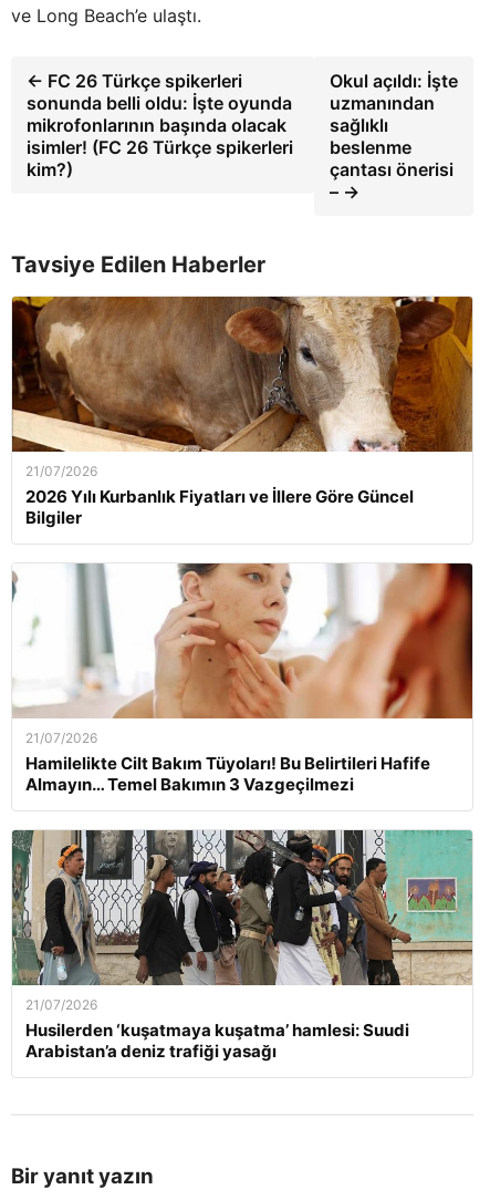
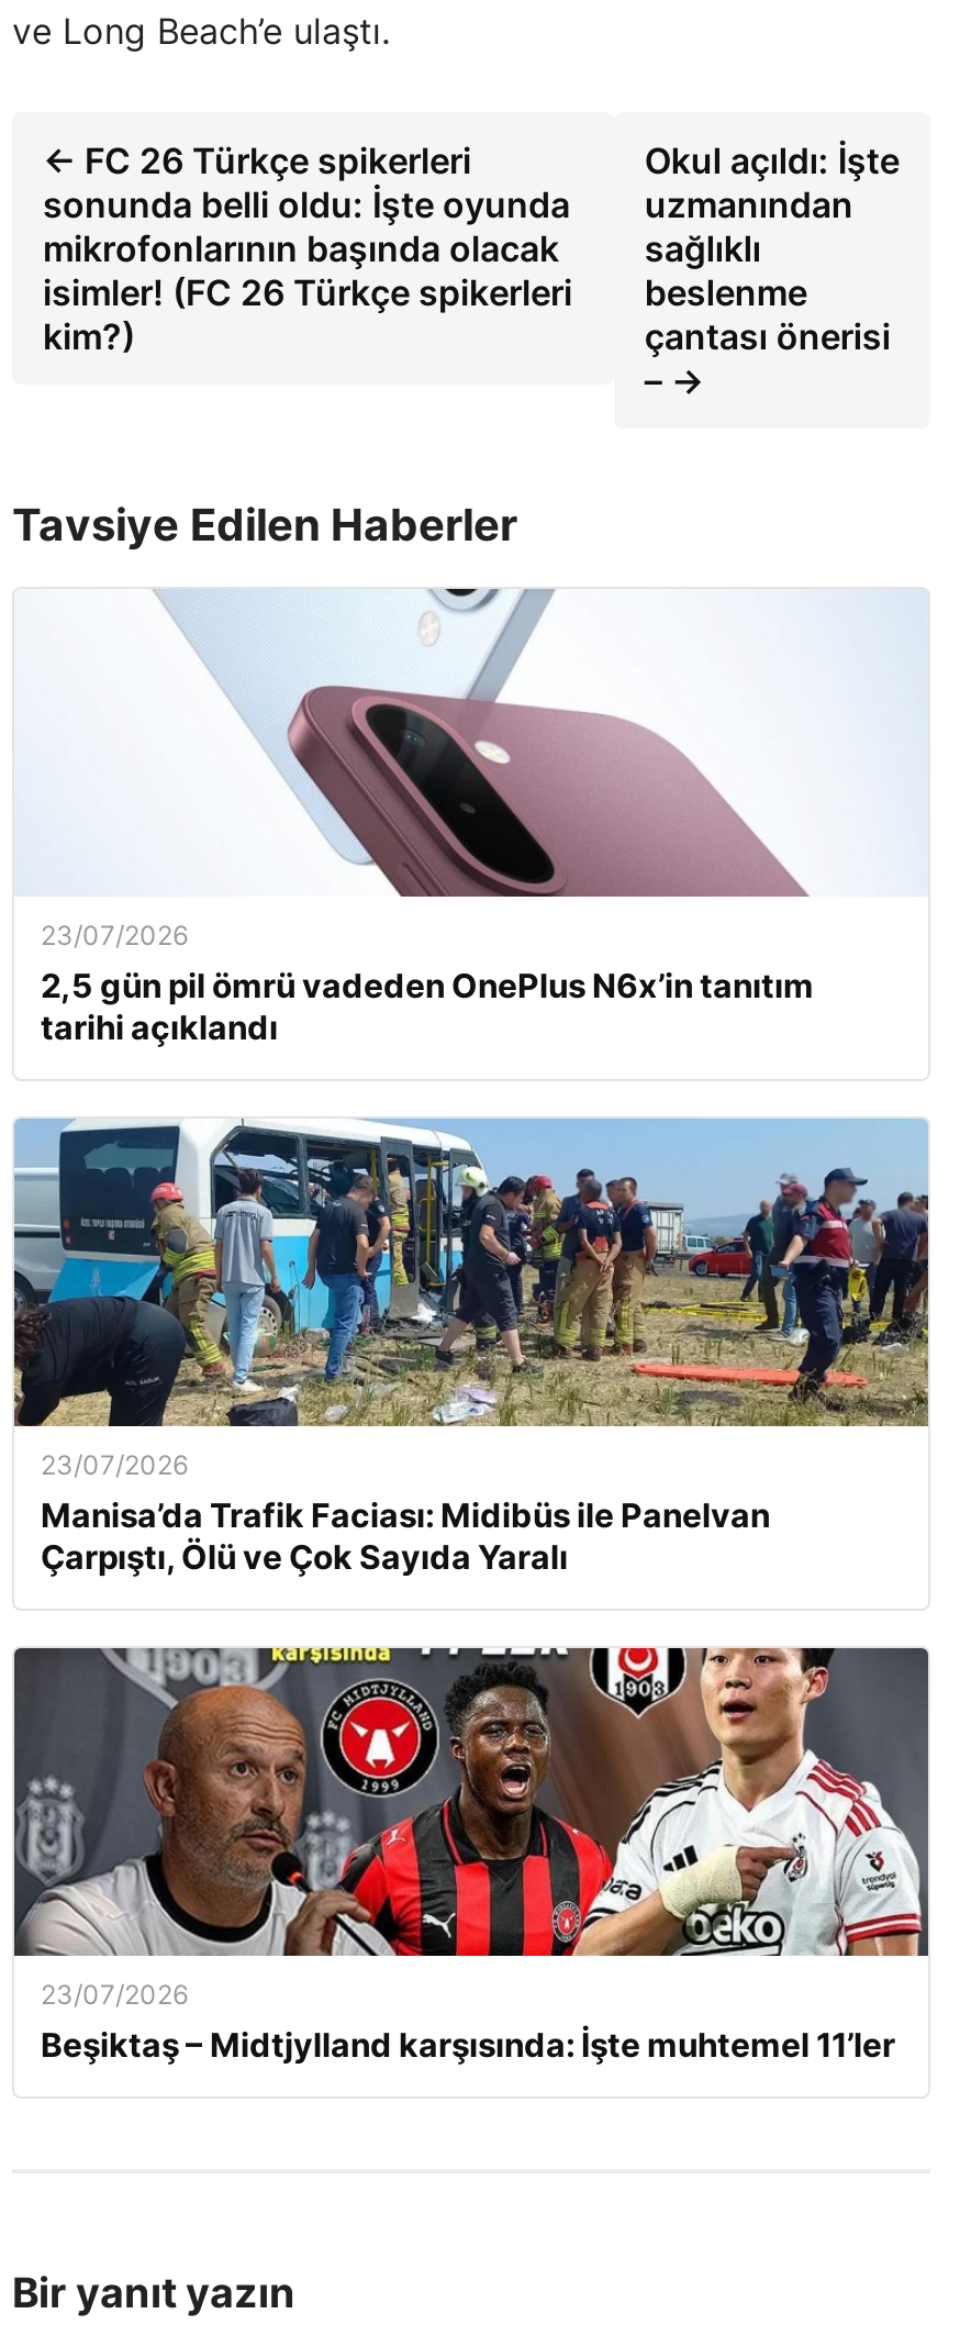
[11,296,473,528] [image] | 21/07/2026 | 2026 Yılı Kurbanlık Fiyatları ve İllere Göre Güncel | Bilgiler -> [14,587,928,1048] [image] | 23/07/2026 | 2,5 gün pil ömrü vadeden OnePlus N6x’in tanıtım | tarihi açıklandı
[12,562,473,795] [image] | 21/07/2026 | Hamilelikte Cilt Bakım Tüyoları! Bu Belirtileri Hafife | Almayın… Temel Bakımın 3 Vazgeçilmezi -> [12,1116,930,1578] [image] | 23/07/2026 | Manisa’da Trafik Faciası: Midibüs ile Panelvan | Çarpıştı, Ölü ve Çok Sayıda Yaralı
[11,829,473,1062] [image] | 21/07/2026 | Husilerden ‘kuşatmaya kuşatma’ hamlesi: Suudi | Arabistan’a deniz trafiği yasağı -> [14,1646,928,2066] [image] | 23/07/2026 | Beşiktaş – Midtjylland karşısında: İşte muhtemel 11’ler

